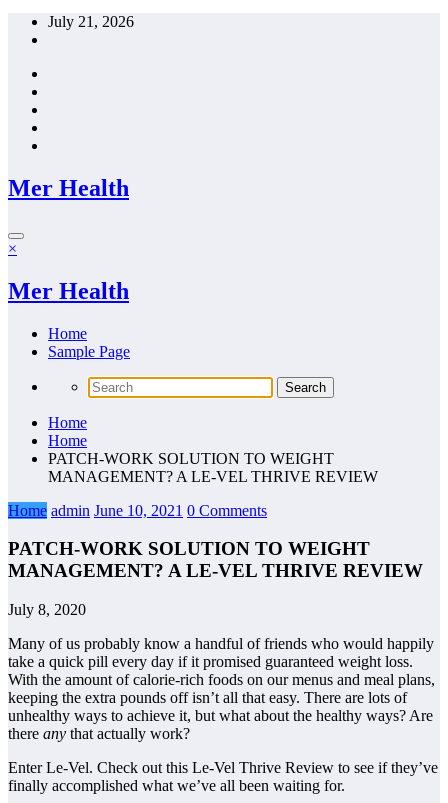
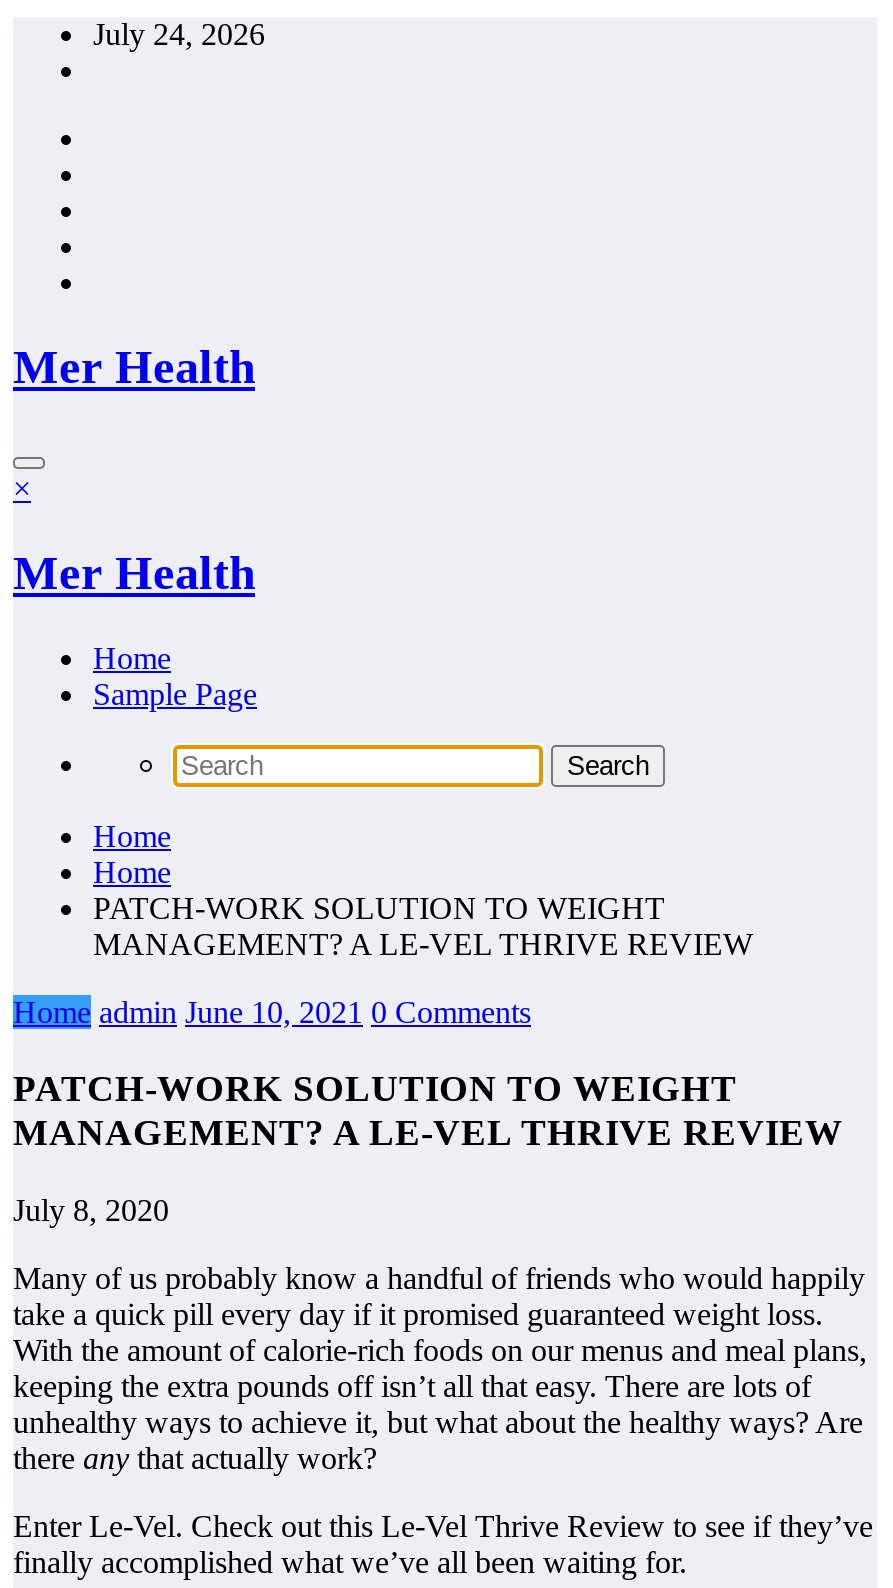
[48,13,134,30] July 21, 2026 -> [93,17,265,51] July 24, 2026

